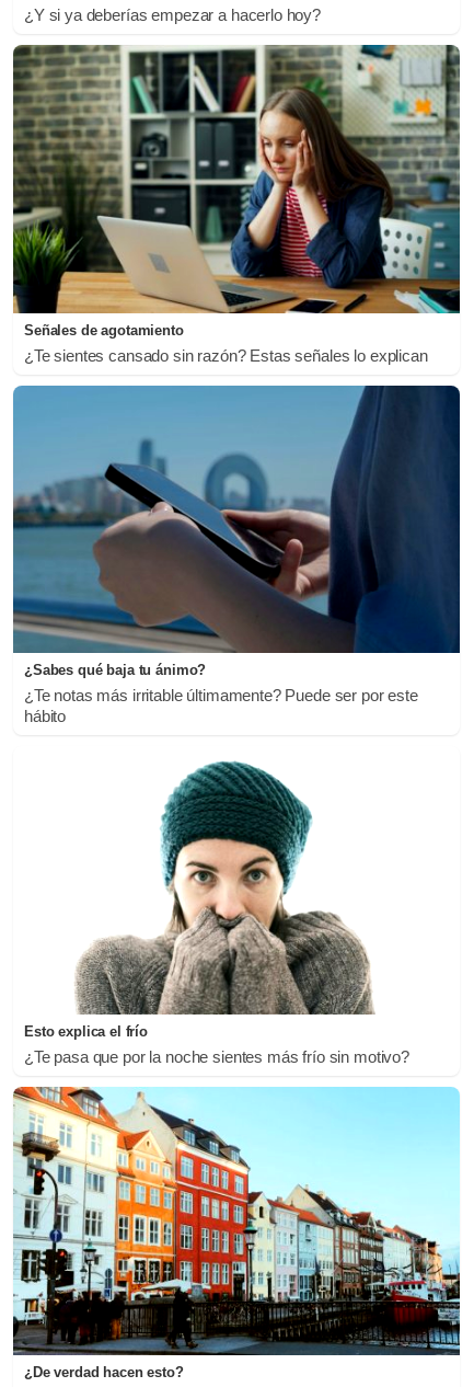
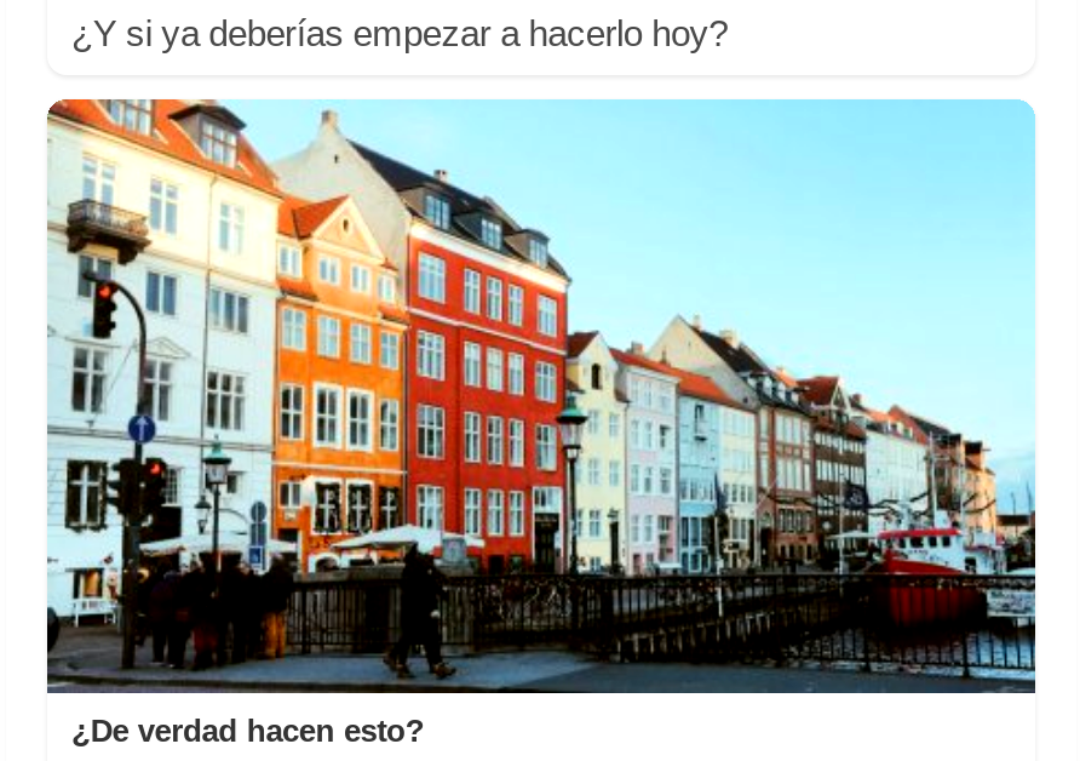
[12,44,461,364] [image] | Señales de agotamiento | ¿Te sientes cansado sin razón? Estas señales lo explican -> none
[12,385,461,726] [image] | ¿Sabes qué baja tu ánimo? | ¿Te notas más irritable últimamente? Puede ser por este | hábito -> none
[24,760,409,1066] [image] | Esto explica el frío | ¿Te pasa que por la noche sientes más frío sin motivo? -> none

